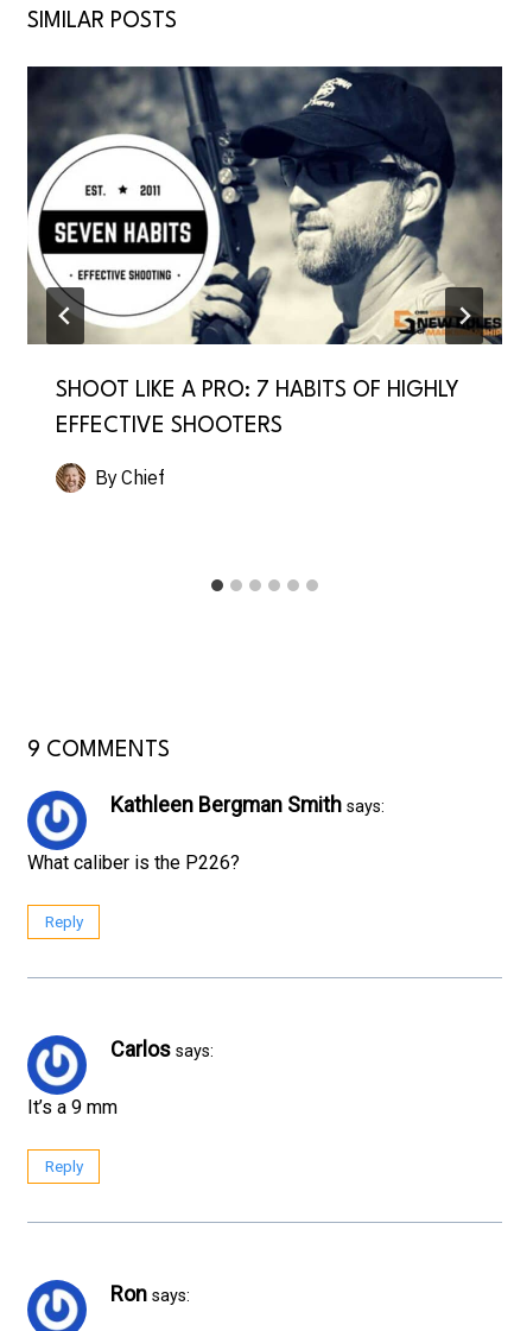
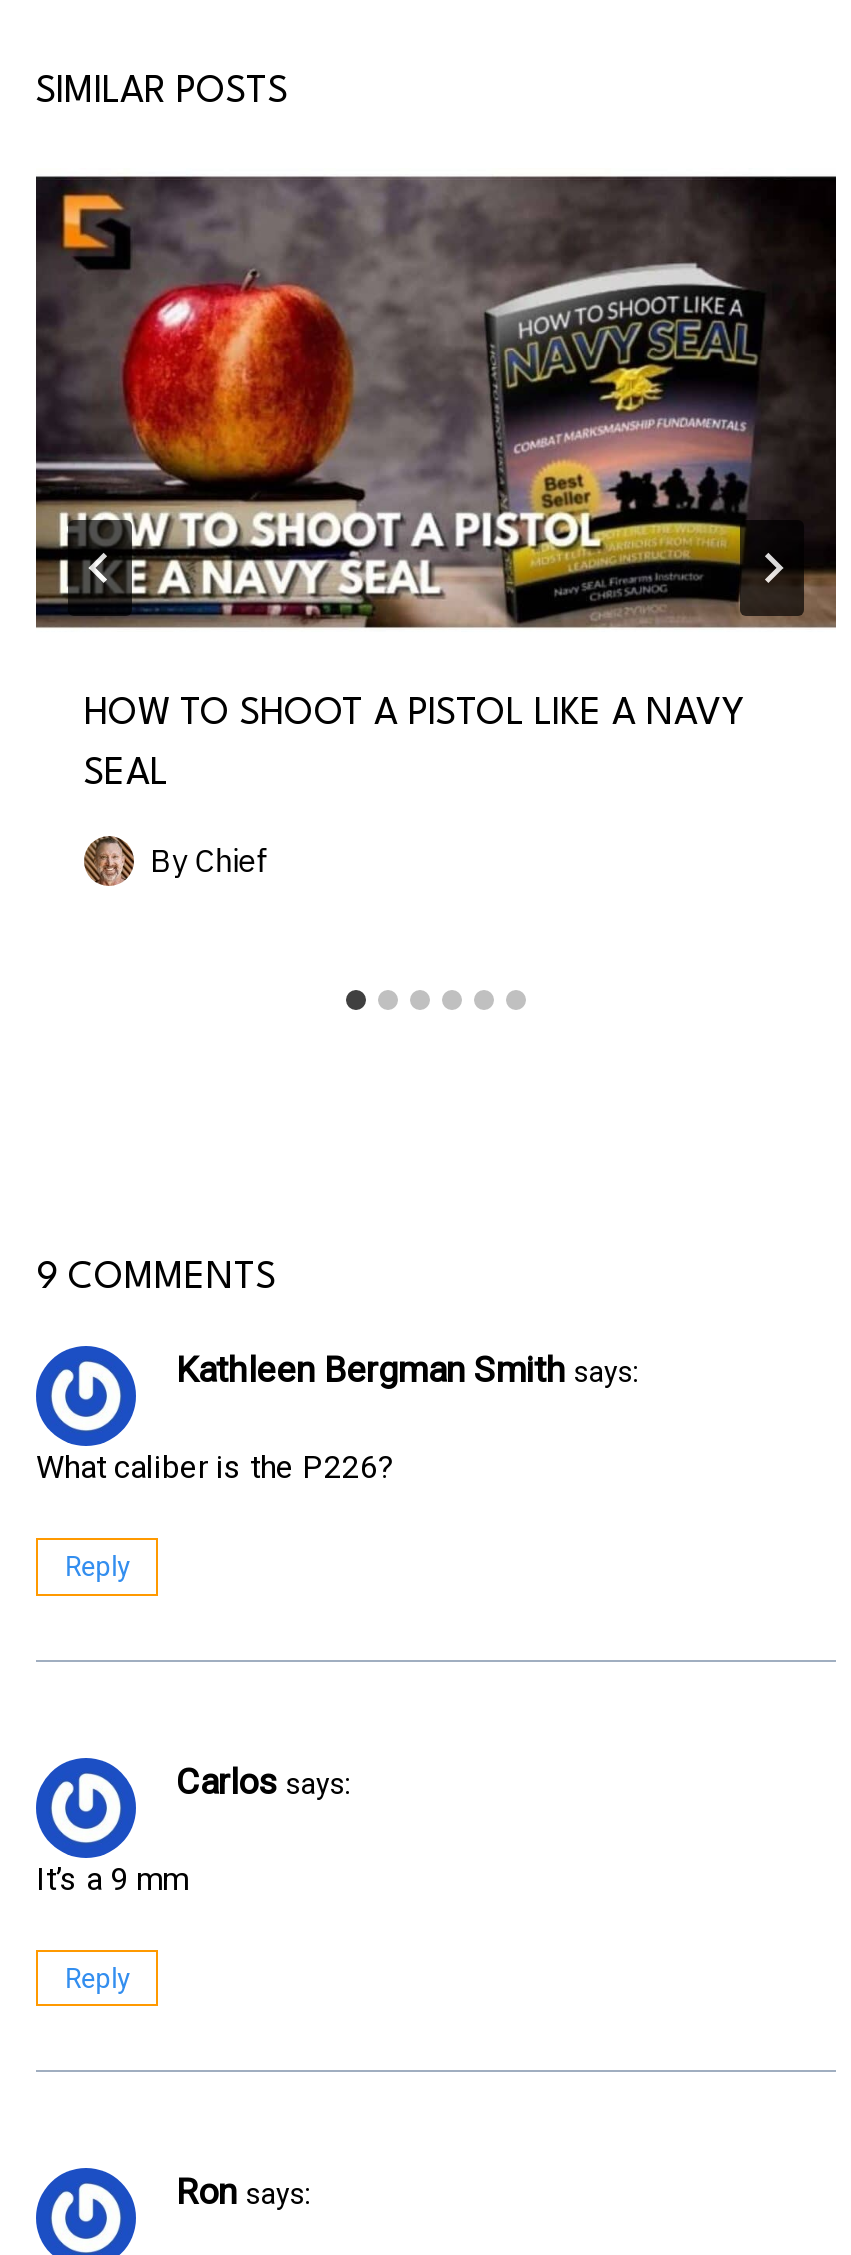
[26,65,503,401] [image] | SHOOT LIKE A PRO: 7 HABITS OF HIGHLY -> [34,168,836,731] [image] | HOW TO SHOOT A PISTOL LIKE A NAVY
[56,415,283,436] EFFECTIVE SHOOTERS -> [84,755,168,791] SEAL

